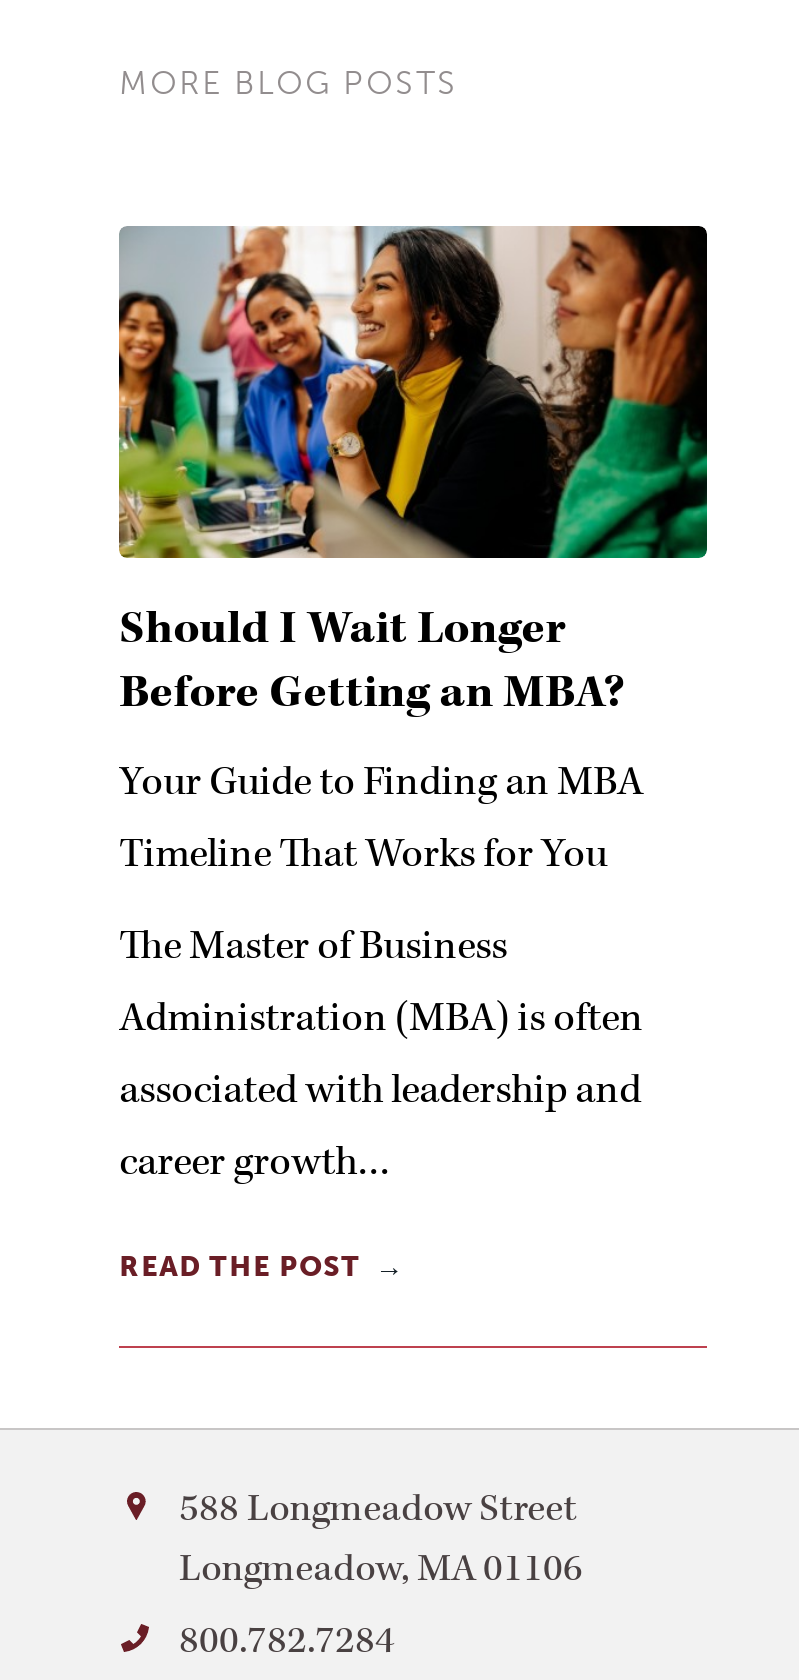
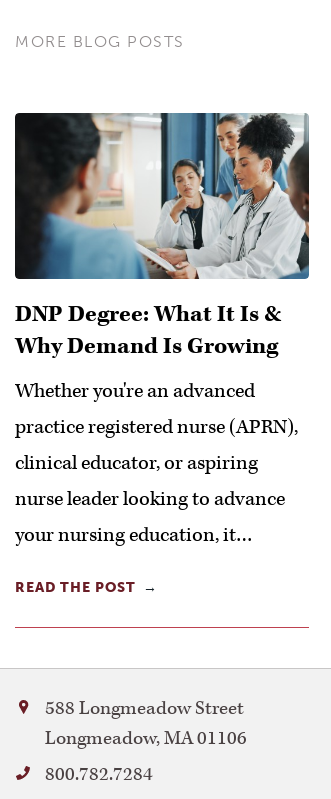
[117,224,709,1187] [image] | Should I Wait Longer | Before Getting an MBA? | Your Guide to Finding an MBA | Timeline That Works for You | The Master of Business | Administration (MBA) is often | associated with leadership and | career growth… -> [14,112,310,548] [image] | DNP Degree: What It Is & | Why Demand Is Growing | Whether you're an advanced | practice registered nurse (APRN), | clinical educator, or aspiring | nurse leader looking to advance | your nursing education, it…

